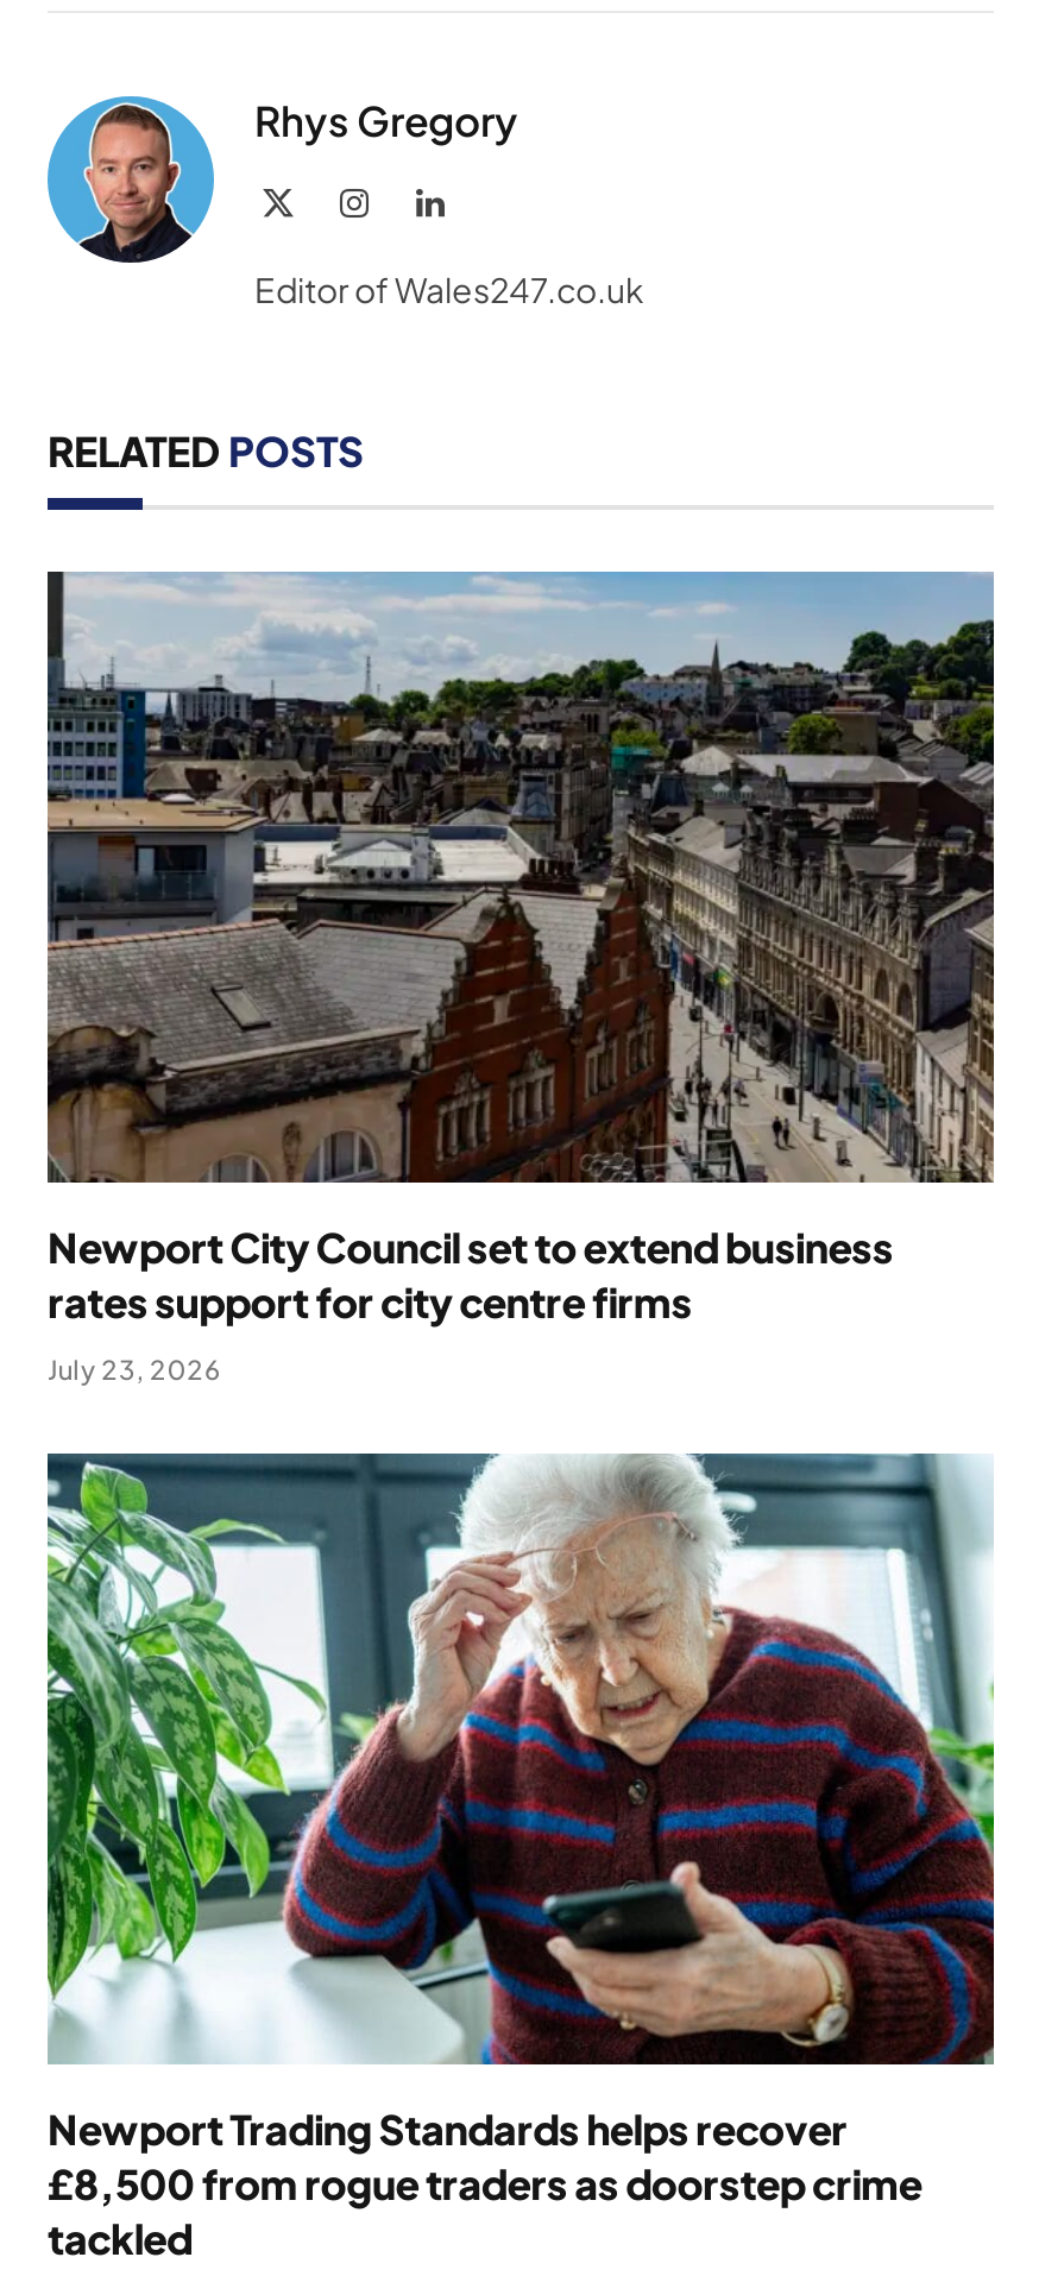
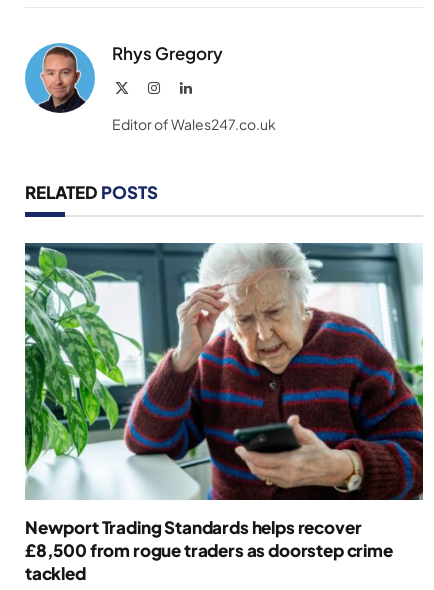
[45,572,996,1385] [image] | Newport City Council set to extend business | rates support for city centre firms | July 23, 2026 -> none

